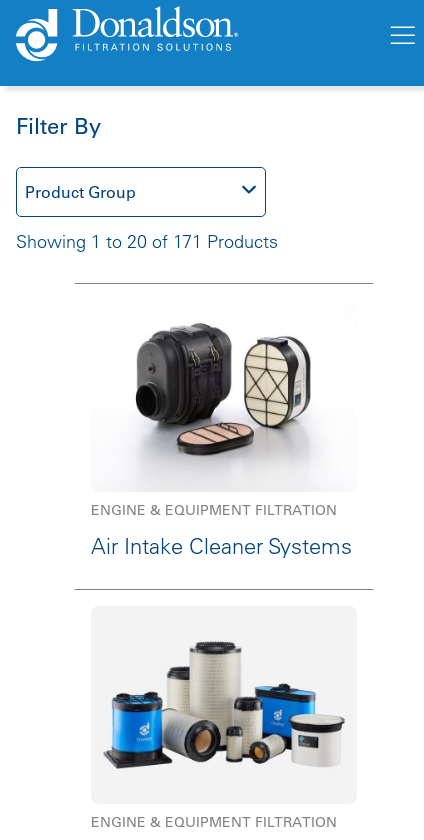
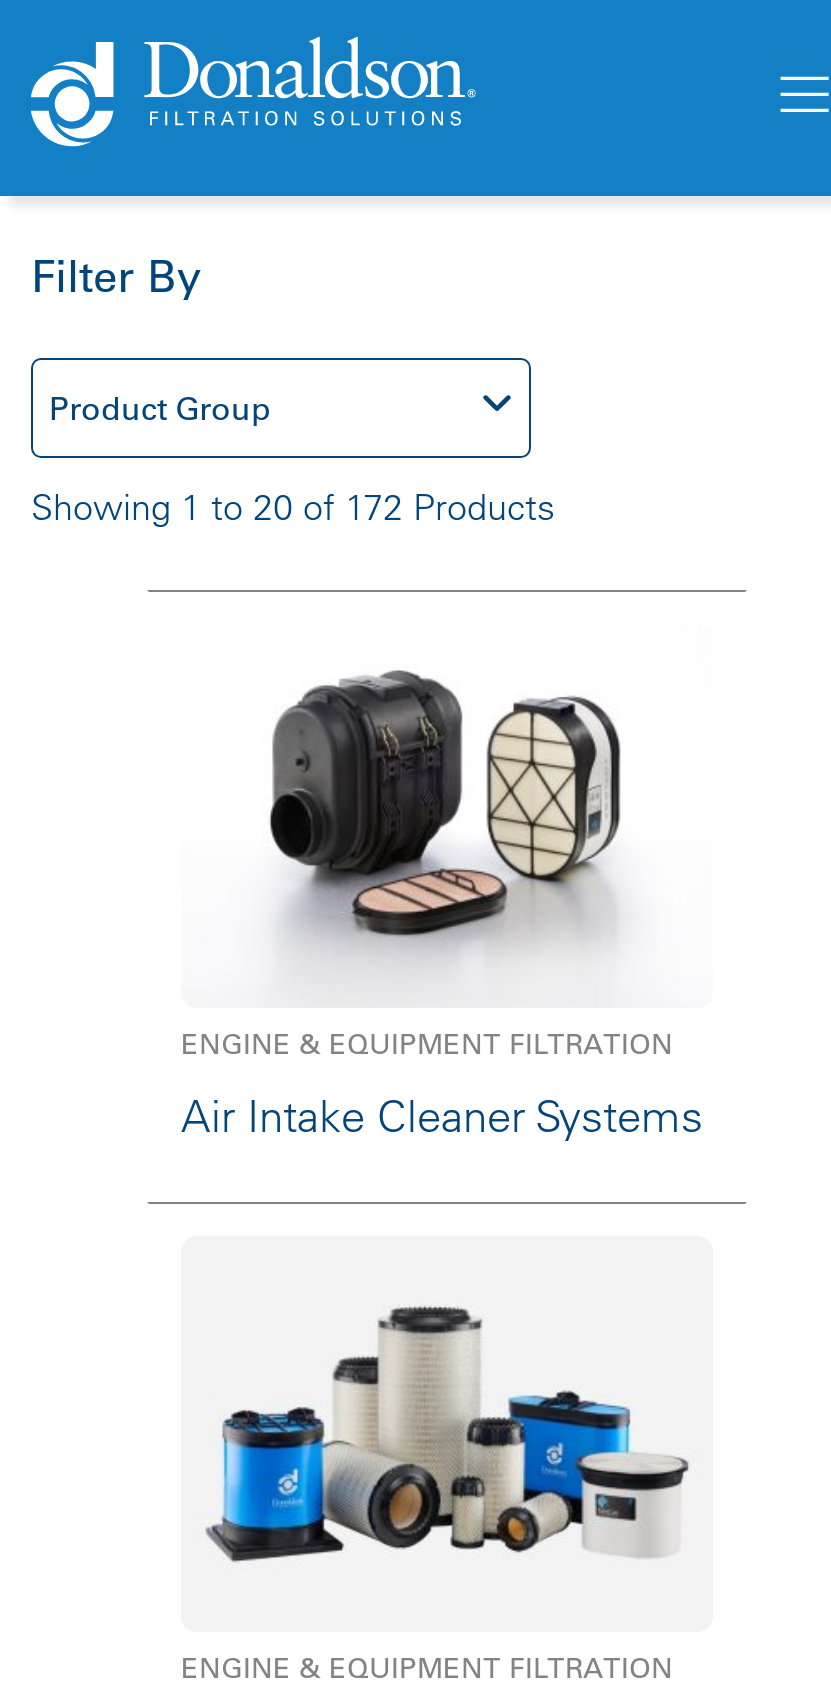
[16,230,278,253] Showing 1 to 20 of 171 Products -> [31,484,555,530] Showing 1 to 20 of 172 Products

